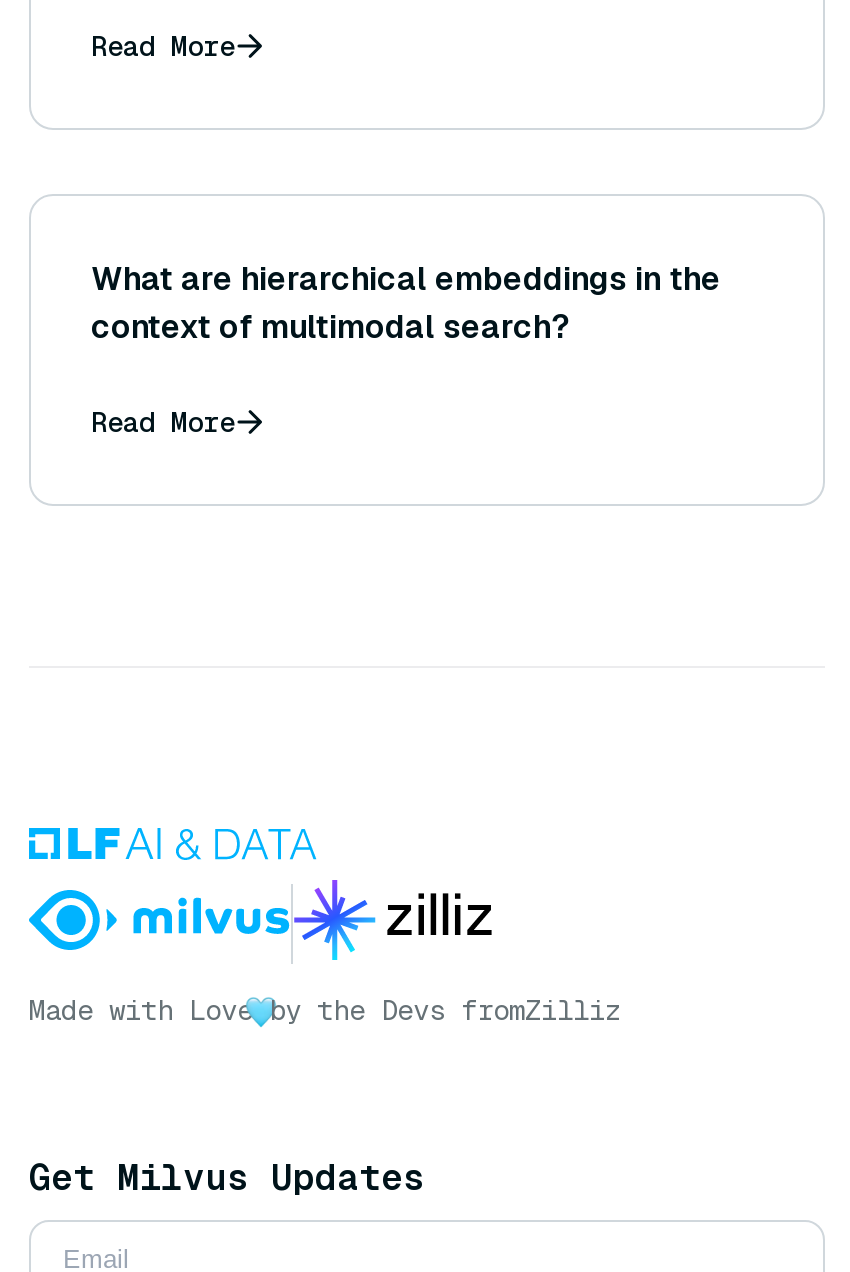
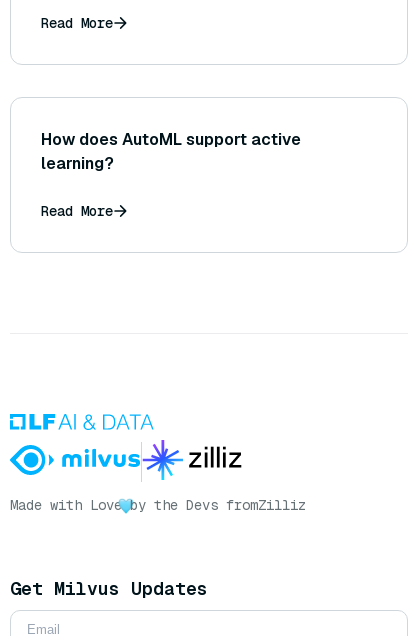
[91,259,721,349] What are hierarchical embeddings in the | context of multimodal search? -> [41,129,301,174] How does AutoML support active | learning?

